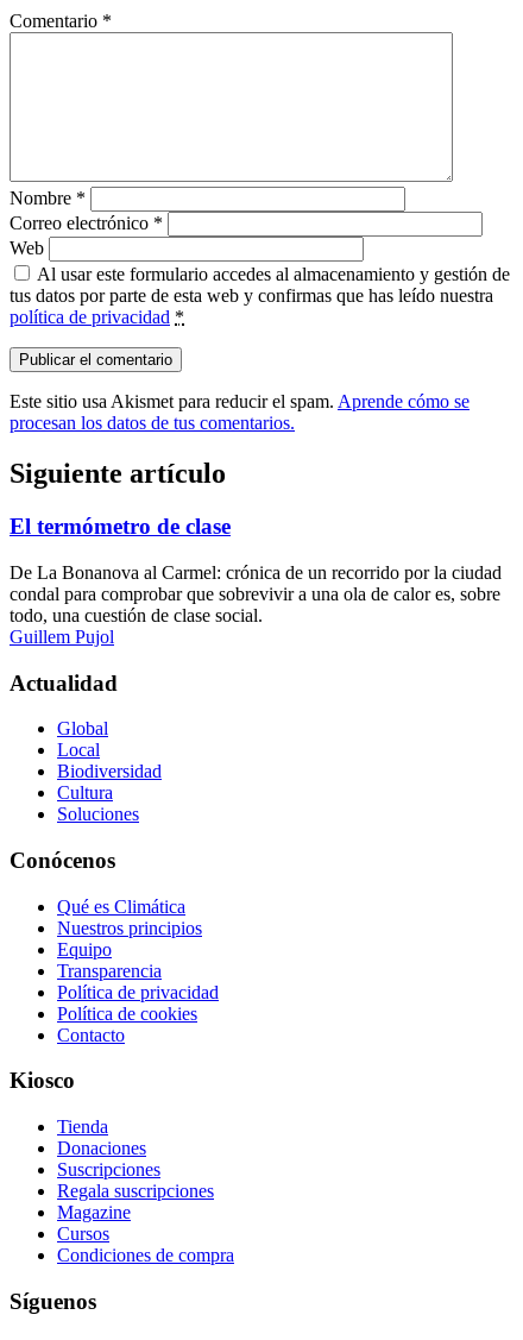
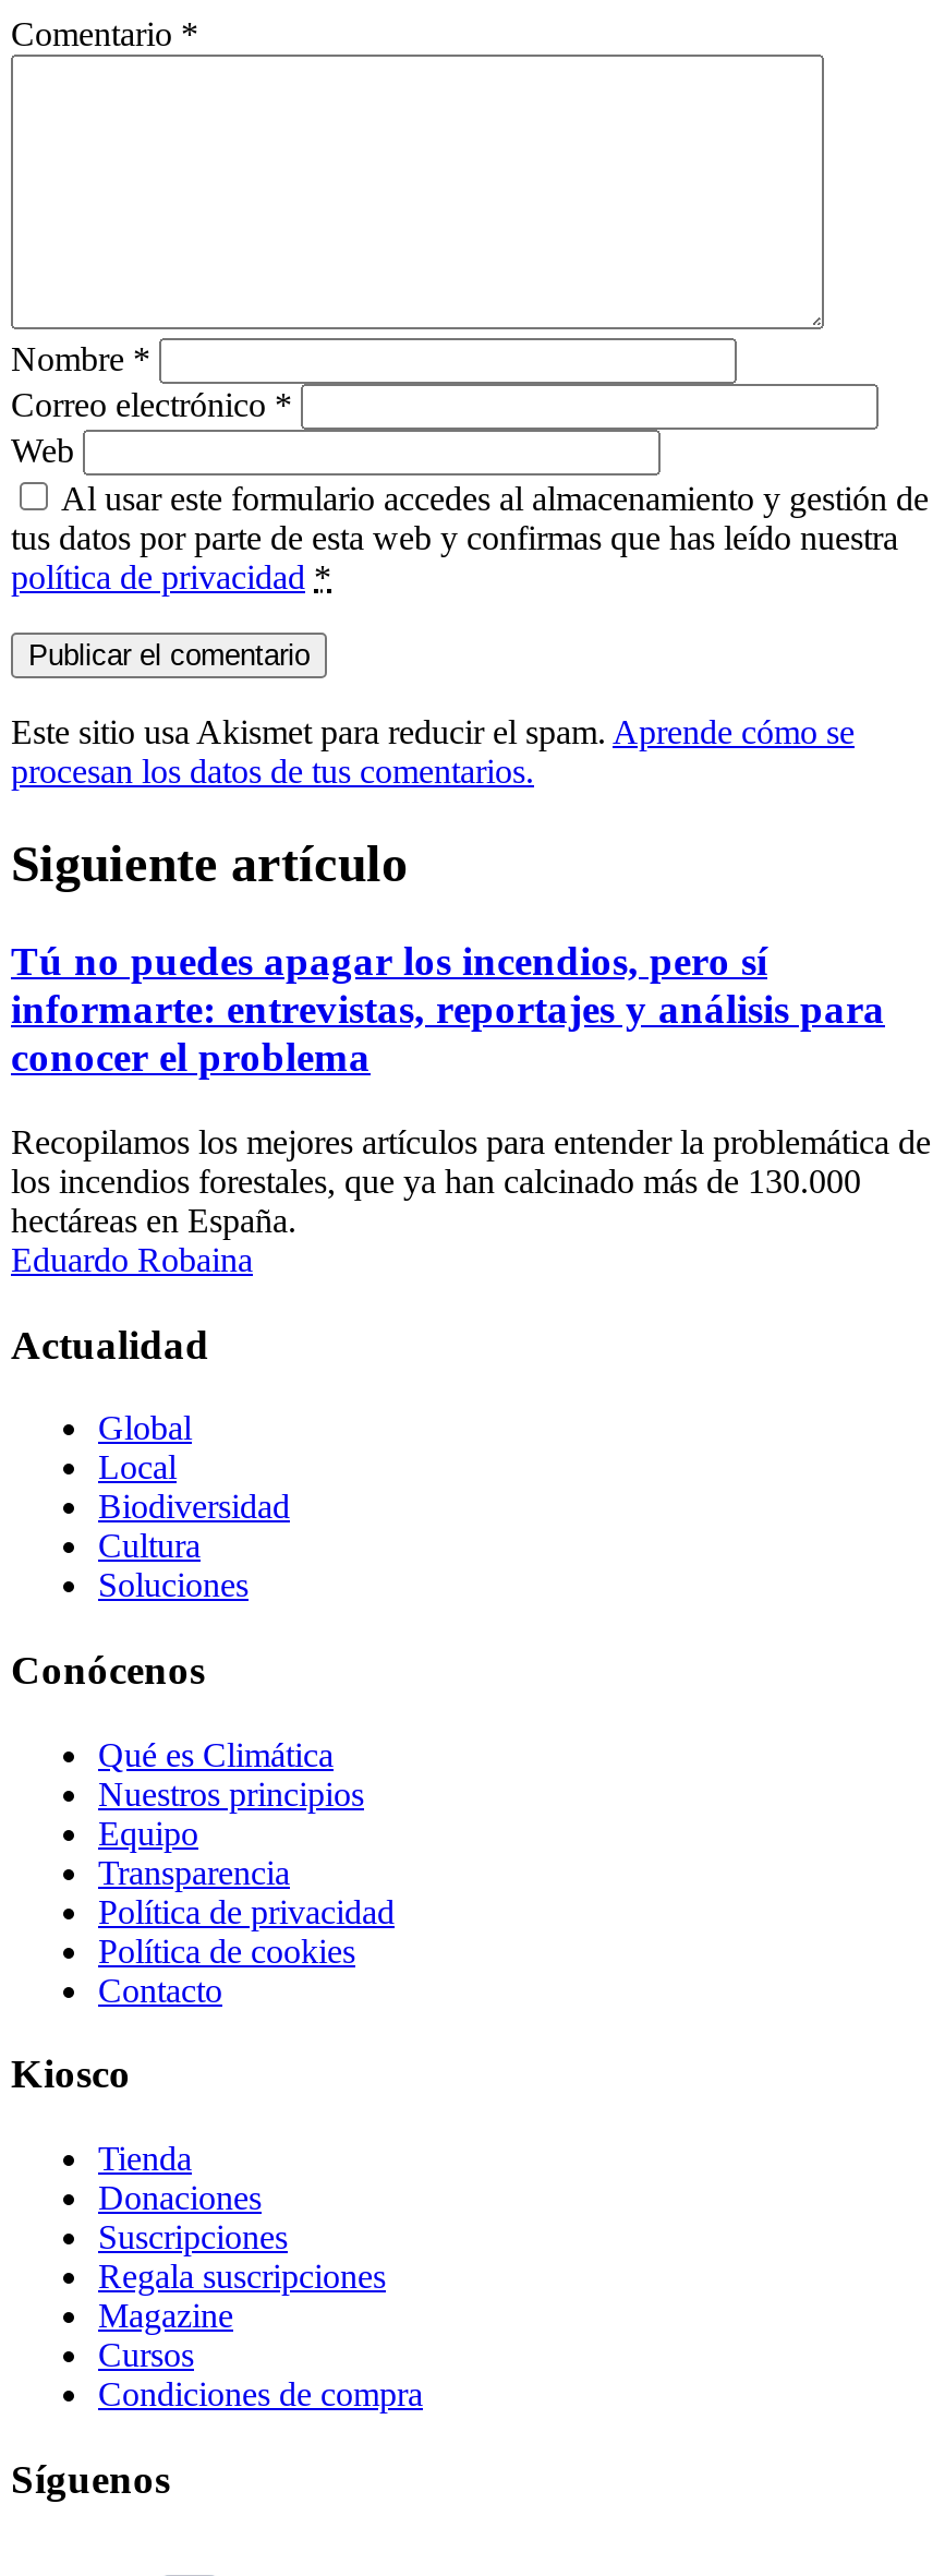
[10,514,231,539] El termómetro de clase -> [11,938,885,1080] Tú no puedes apagar los incendios, pero sí | informarte: entrevistas, reportajes y análisis para | conocer el problema
[10,562,502,647] De La Bonanova al Carmel: crónica de un recorrido por la ciudad | condal para comprobar que sobrevivir a una ola de calor es, sobre | todo, una cuestión de clase social. | Guillem Pujol -> [11,1123,931,1278] Recopilamos los mejores artículos para entender la problemática de | los incendios forestales, que ya han calcinado más de 130.000 | hectáreas en España. | Eduardo Robaina

